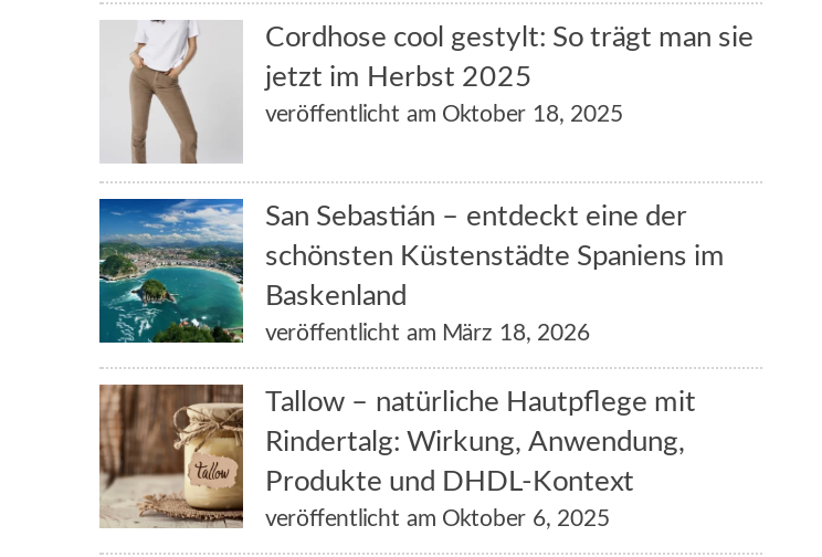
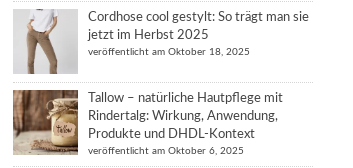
[97,197,725,345] [image] | San Sebastián – entdeckt eine der | schönsten Küstenstädte Spaniens im | Baskenland | veröffentlicht am März 18, 2026 -> none

